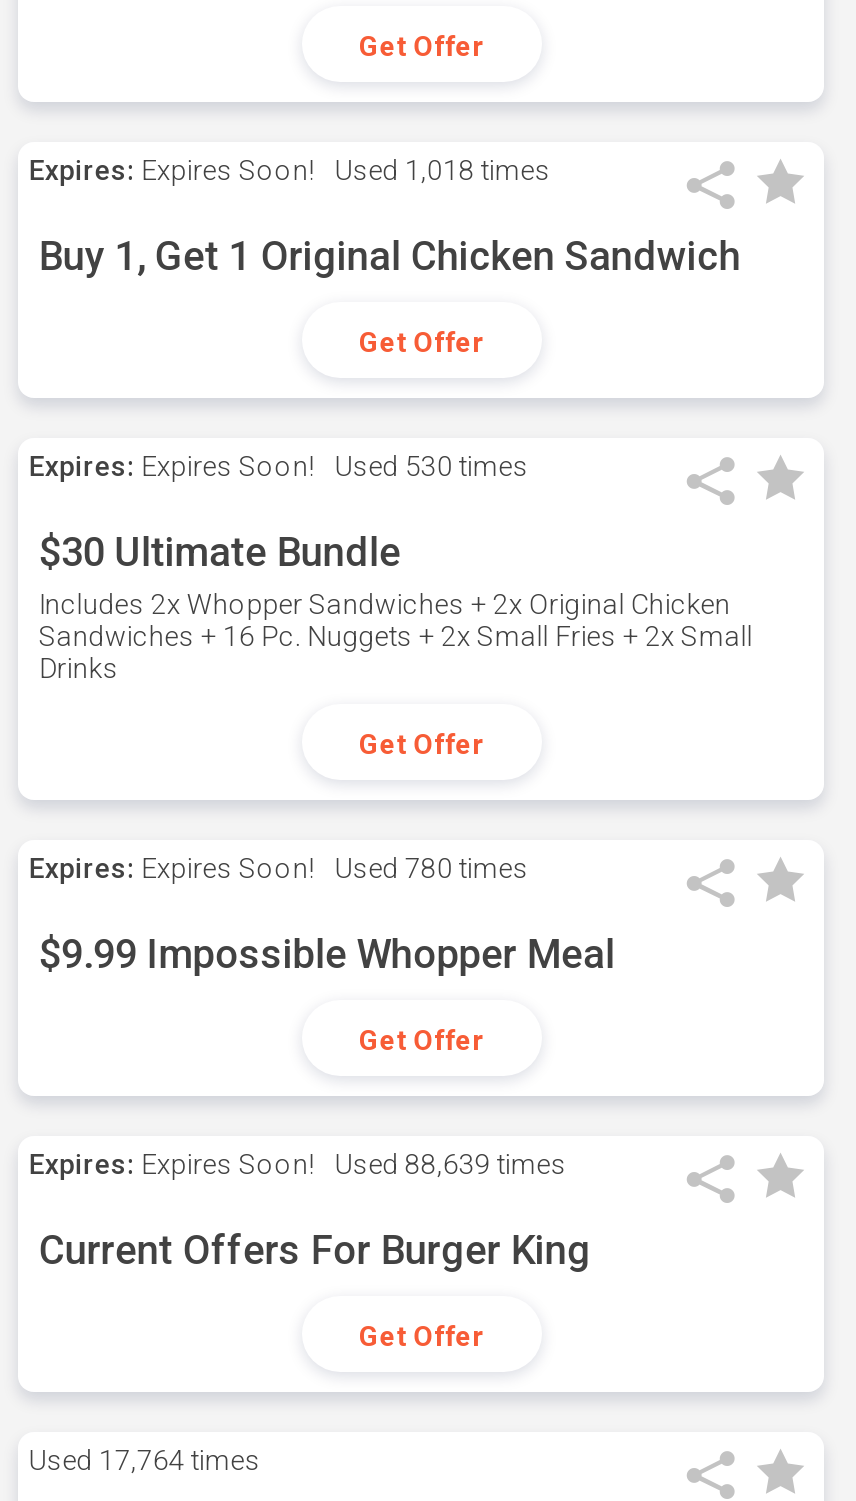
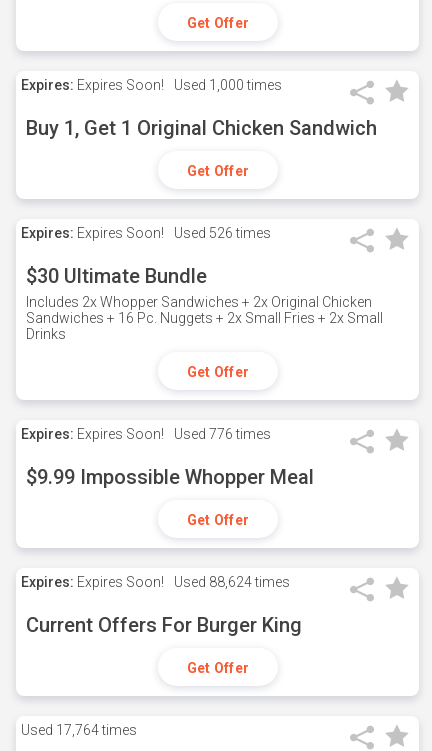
[29,154,551,186] Expires: Expires Soon! Used 1,018 times -> [21,77,282,93] Expires: Expires Soon! Used 1,000 times
[29,450,529,482] Expires: Expires Soon! Used 530 times -> [21,225,271,241] Expires: Expires Soon! Used 526 times
[29,852,529,884] Expires: Expires Soon! Used 780 times -> [21,426,271,442] Expires: Expires Soon! Used 776 times
[29,1148,567,1180] Expires: Expires Soon! Used 88,639 times -> [21,574,290,590] Expires: Expires Soon! Used 88,624 times

